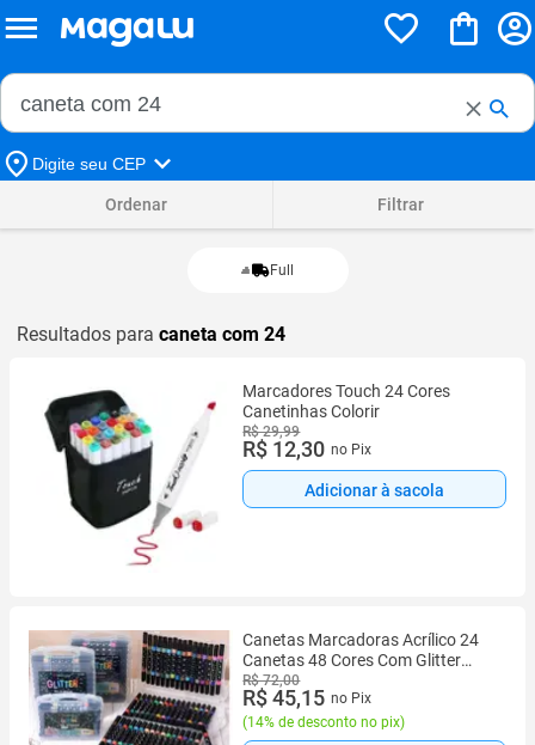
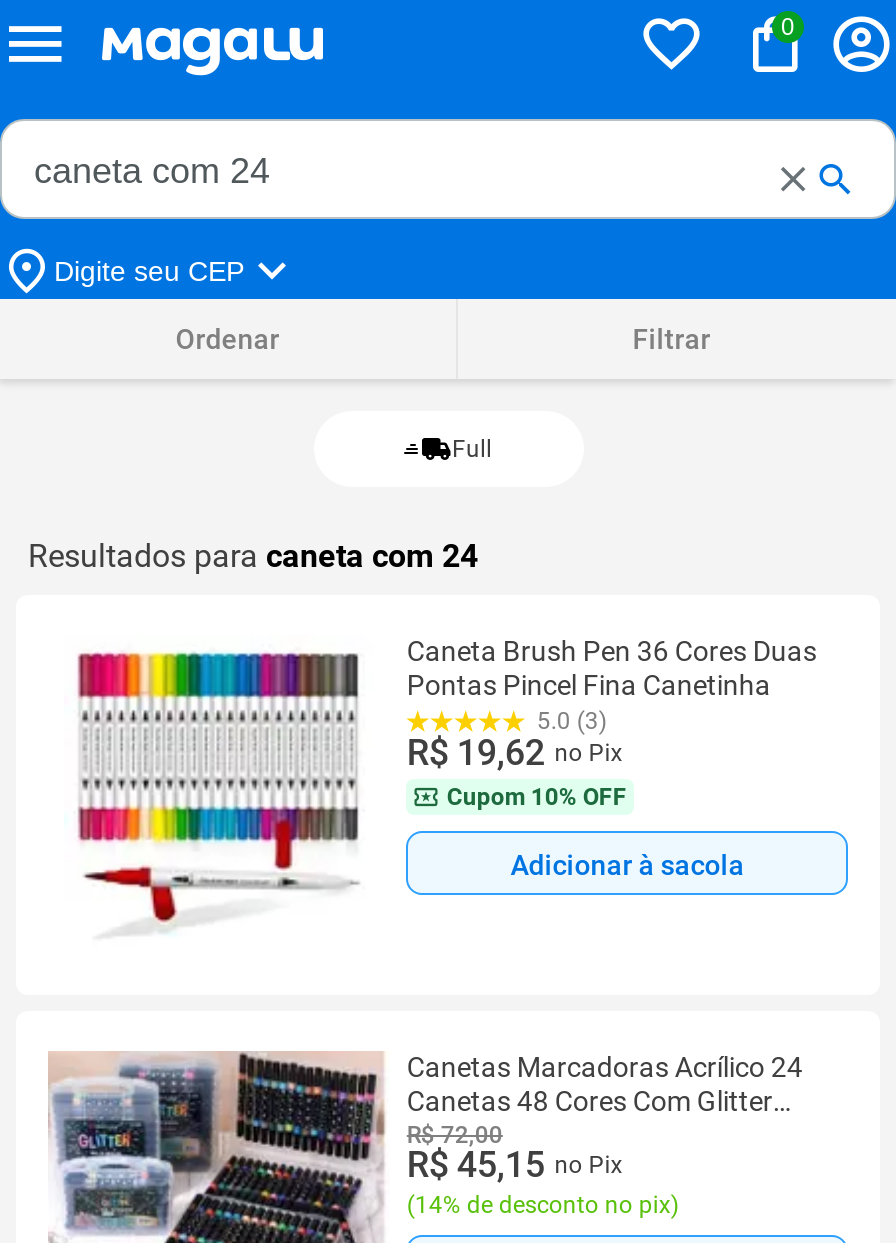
none -> [781,13,795,41] 0
[44,381,451,566] [image] | Marcadores Touch 24 Cores | Canetinhas Colorir | R$ 29,99 | R$ 12,30 no Pix -> [76,635,817,941] [image] | Caneta Brush Pen 36 Cores Duas | Pontas Pincel Fina Canetinha | 5.0 (3) | R$ 19,62 no Pix | Cupom 10% OFF
moved [305,480,444,499] -> [510,848,744,880]: Adicionar à sacola

